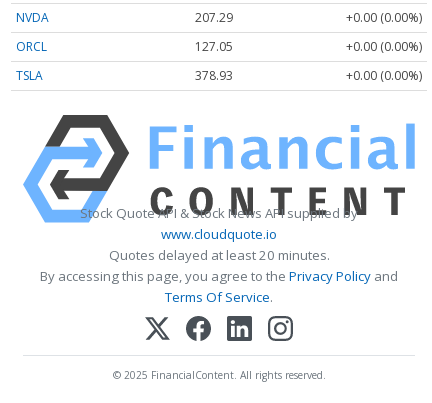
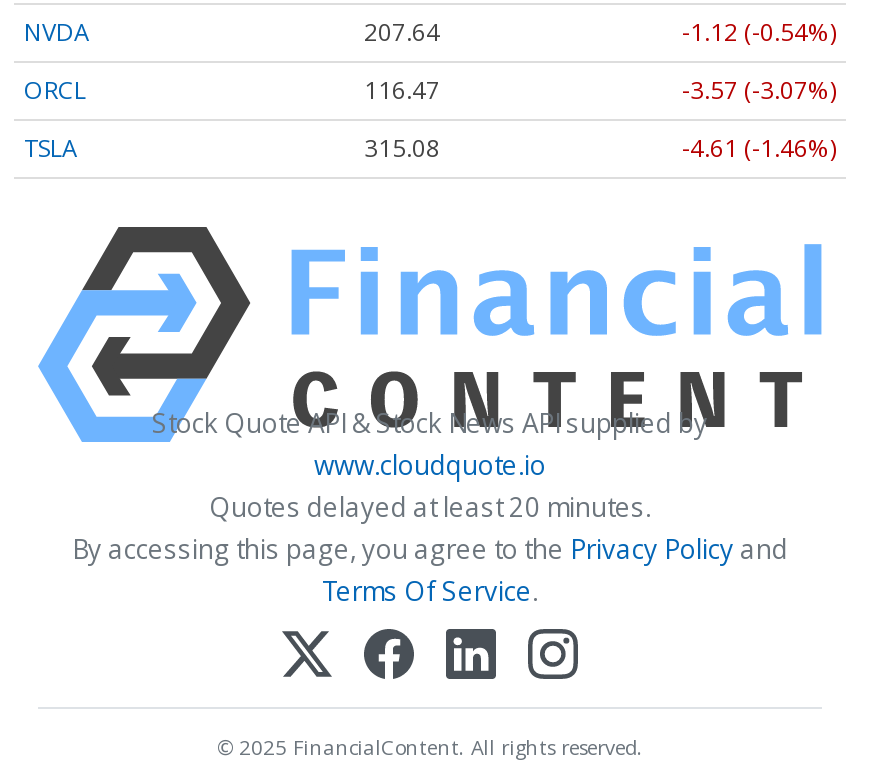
[195,8,233,25] 207.29 -> [364,14,440,48] 207.64
[346,8,422,25] +0.00 (0.00%) -> [682,14,836,48] -1.12 (-0.54%)
[195,37,233,54] 127.05 -> [364,72,440,106] 116.47
[346,37,422,54] +0.00 (0.00%) -> [682,72,836,106] -3.57 (-3.07%)
[195,66,233,83] 378.93 -> [364,130,440,164] 315.08
[346,66,422,83] +0.00 (0.00%) -> [682,130,836,164] -4.61 (-1.46%)

